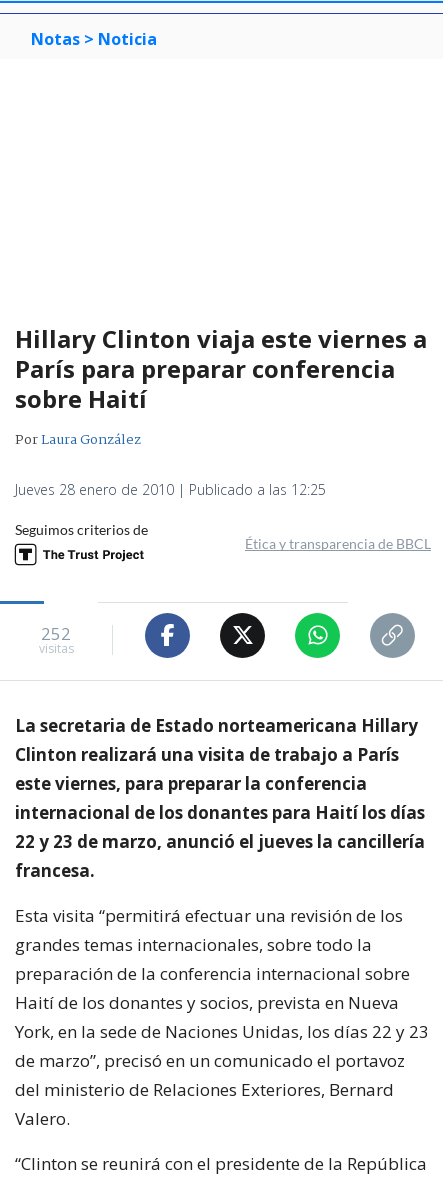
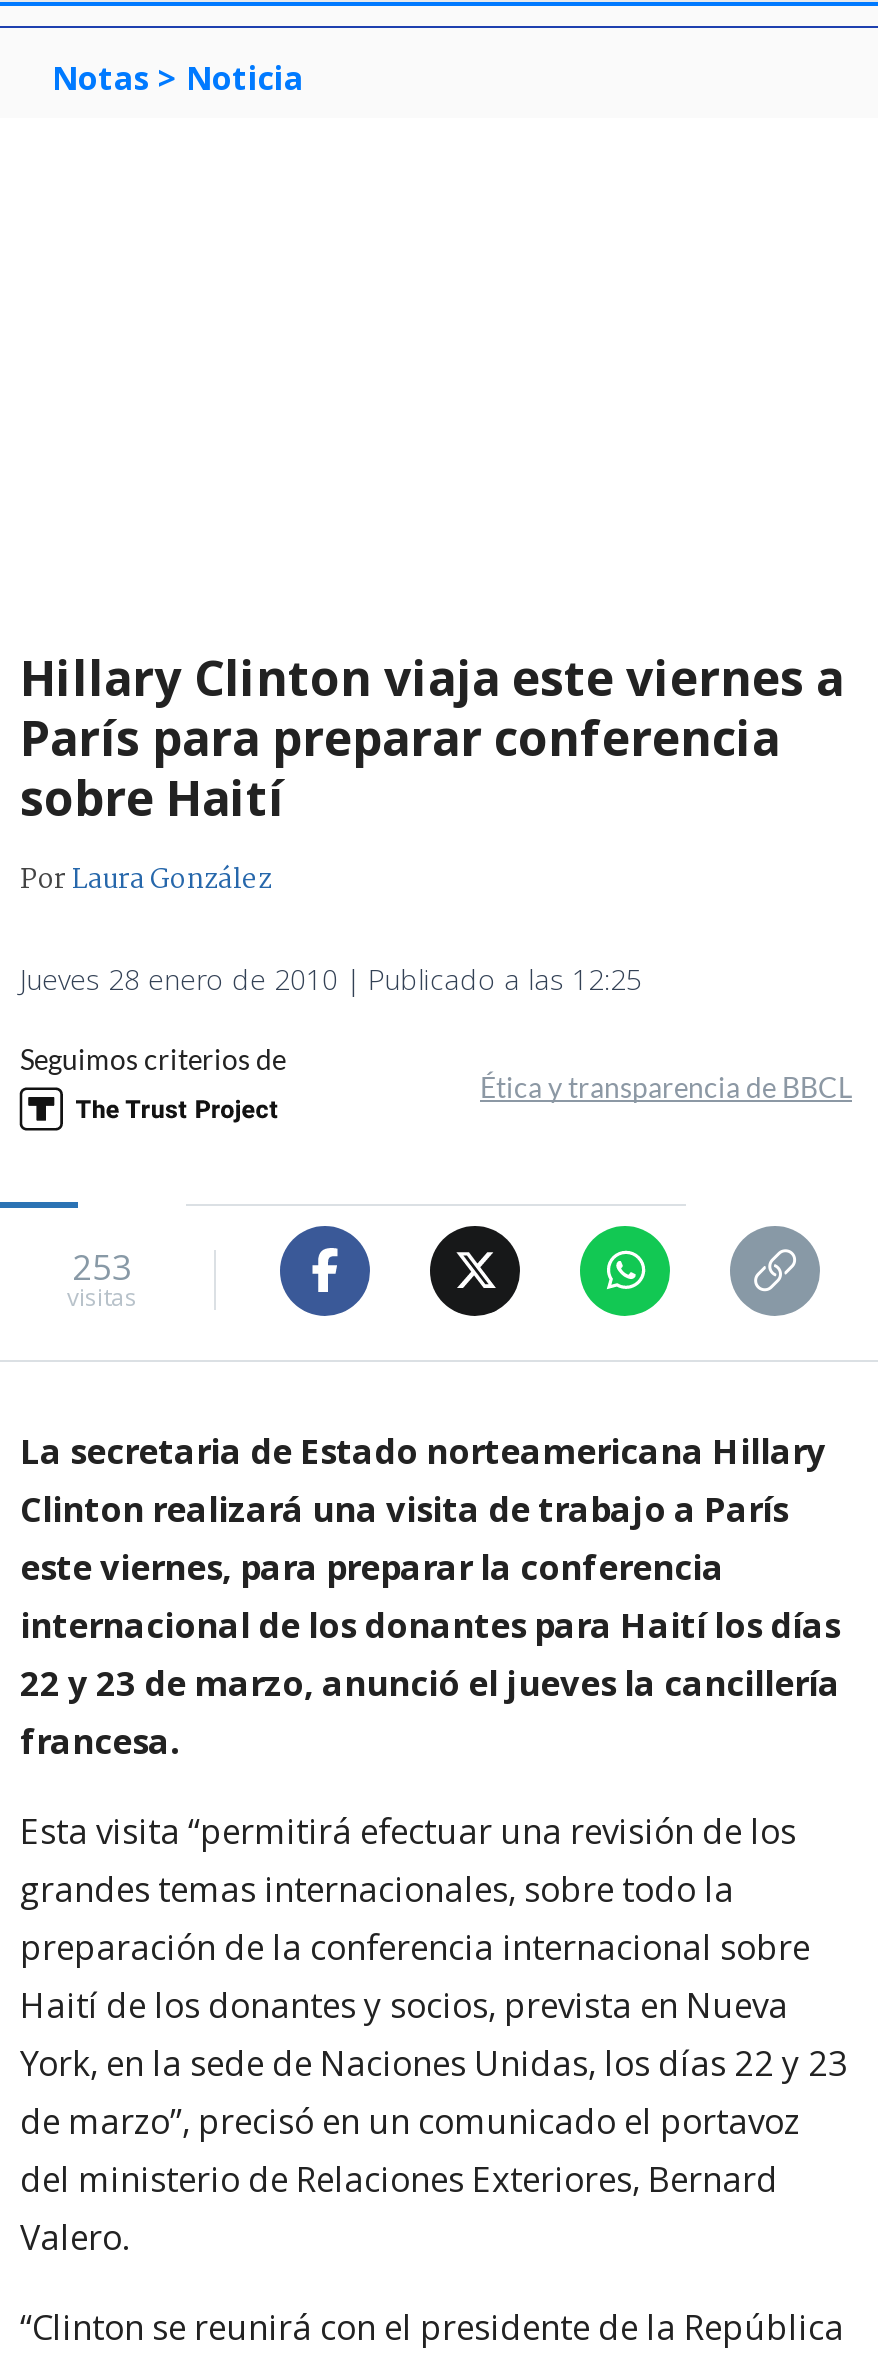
[41,622,71,645] 252 -> [72,1245,132,1291] 253

